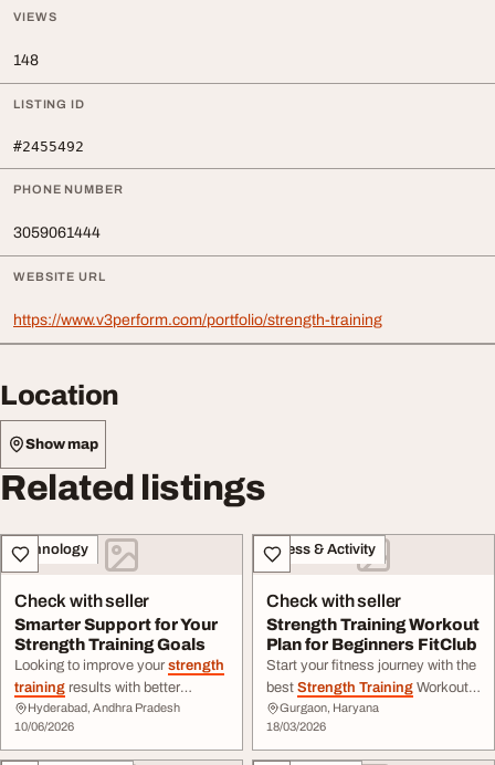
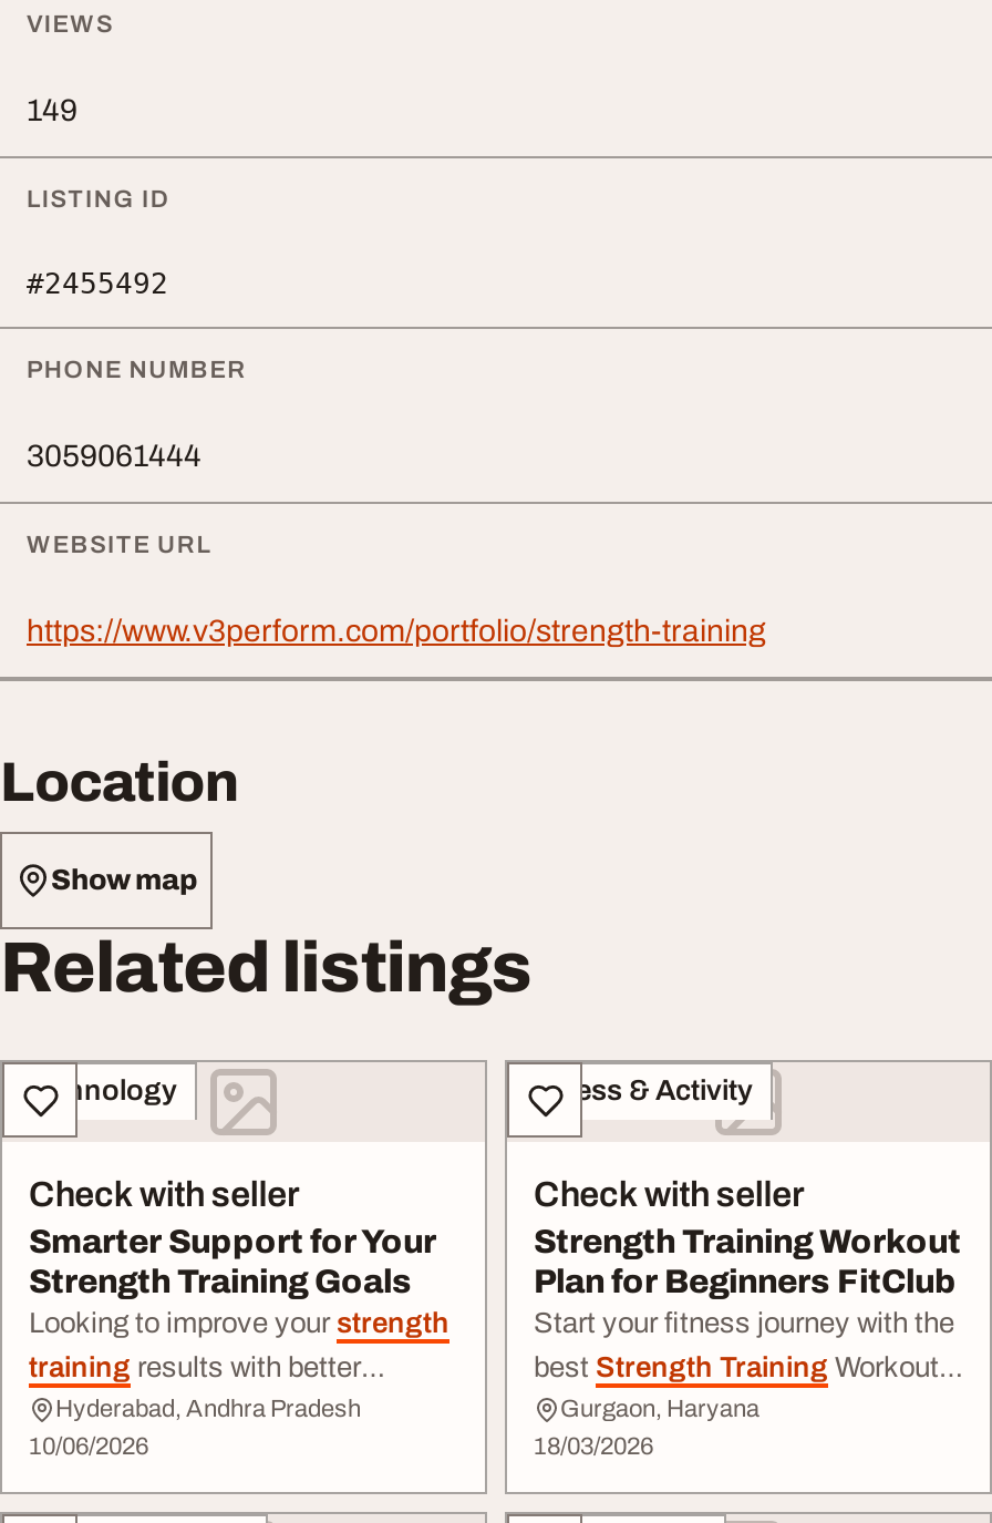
[13,52,39,69] 148 -> [27,95,77,128] 149

